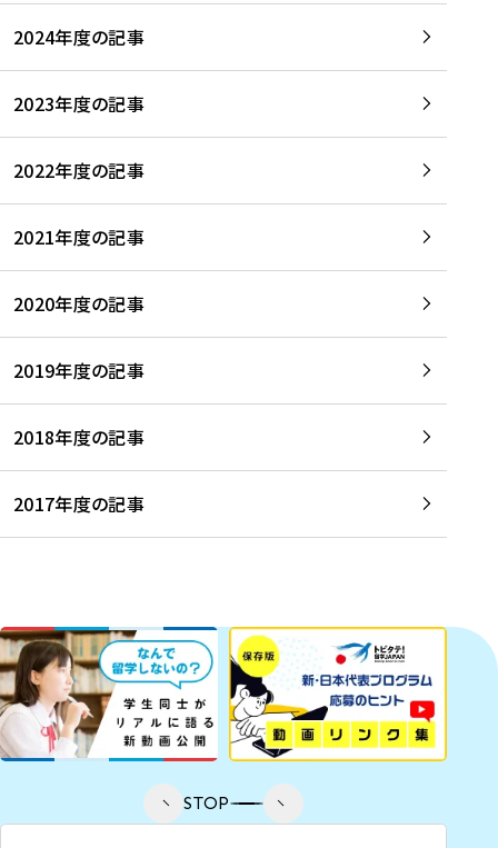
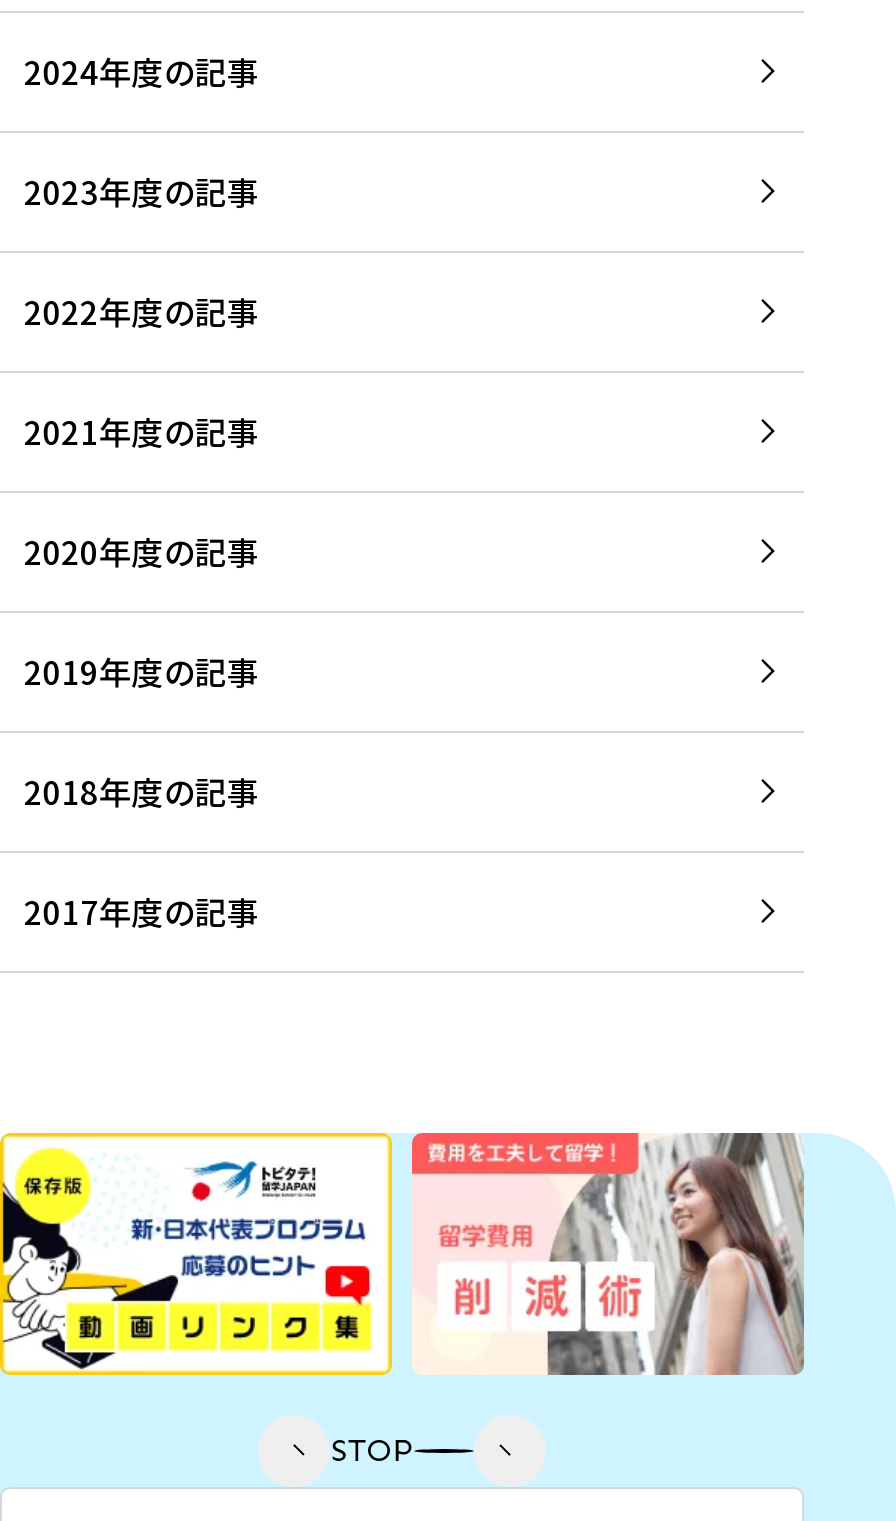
[3,626,218,762] [image] -> [6,1131,394,1377] [image]
[228,626,448,762] [image] -> [410,1131,806,1377] [image]

